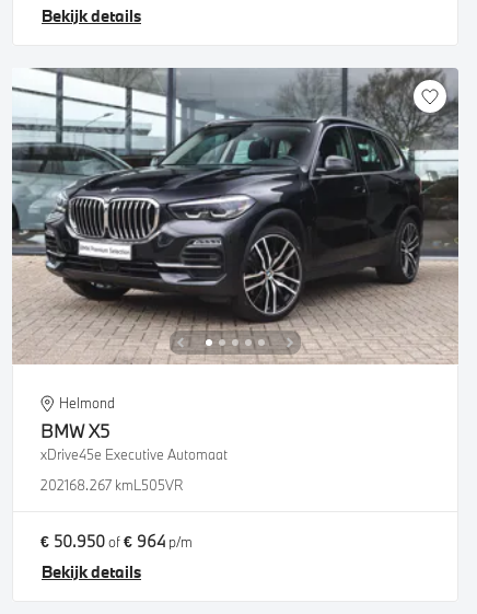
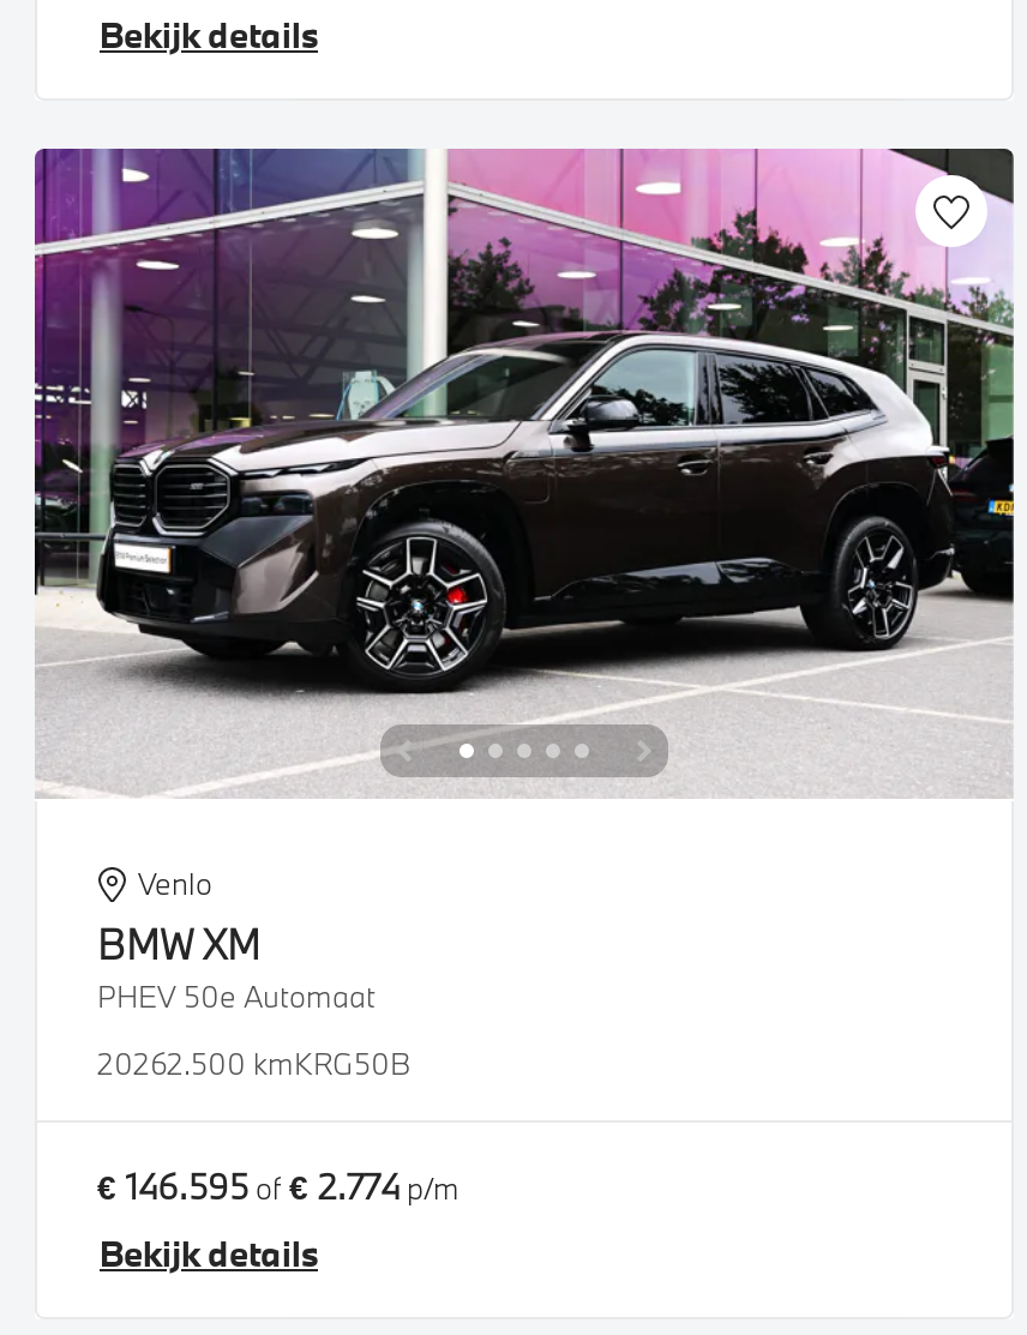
[11,67,459,463] [image] | Helmond | BMW X5 | xDrive45e Executive Automaat -> [32,146,1016,1015] [image] | Venlo | BMW XM | PHEV 50e Automaat
[40,476,183,494] 202168.267 kmL505VR -> [97,1044,412,1082] 20262.500 kmKRG50B
[40,531,193,552] € 50.950 of € 964 p/m -> [97,1164,460,1210] € 146.595 of € 2.774 p/m

